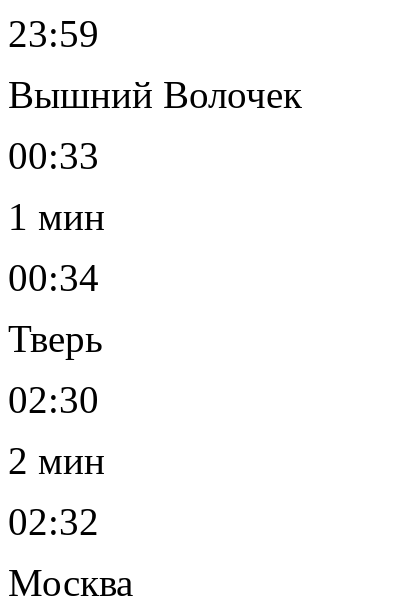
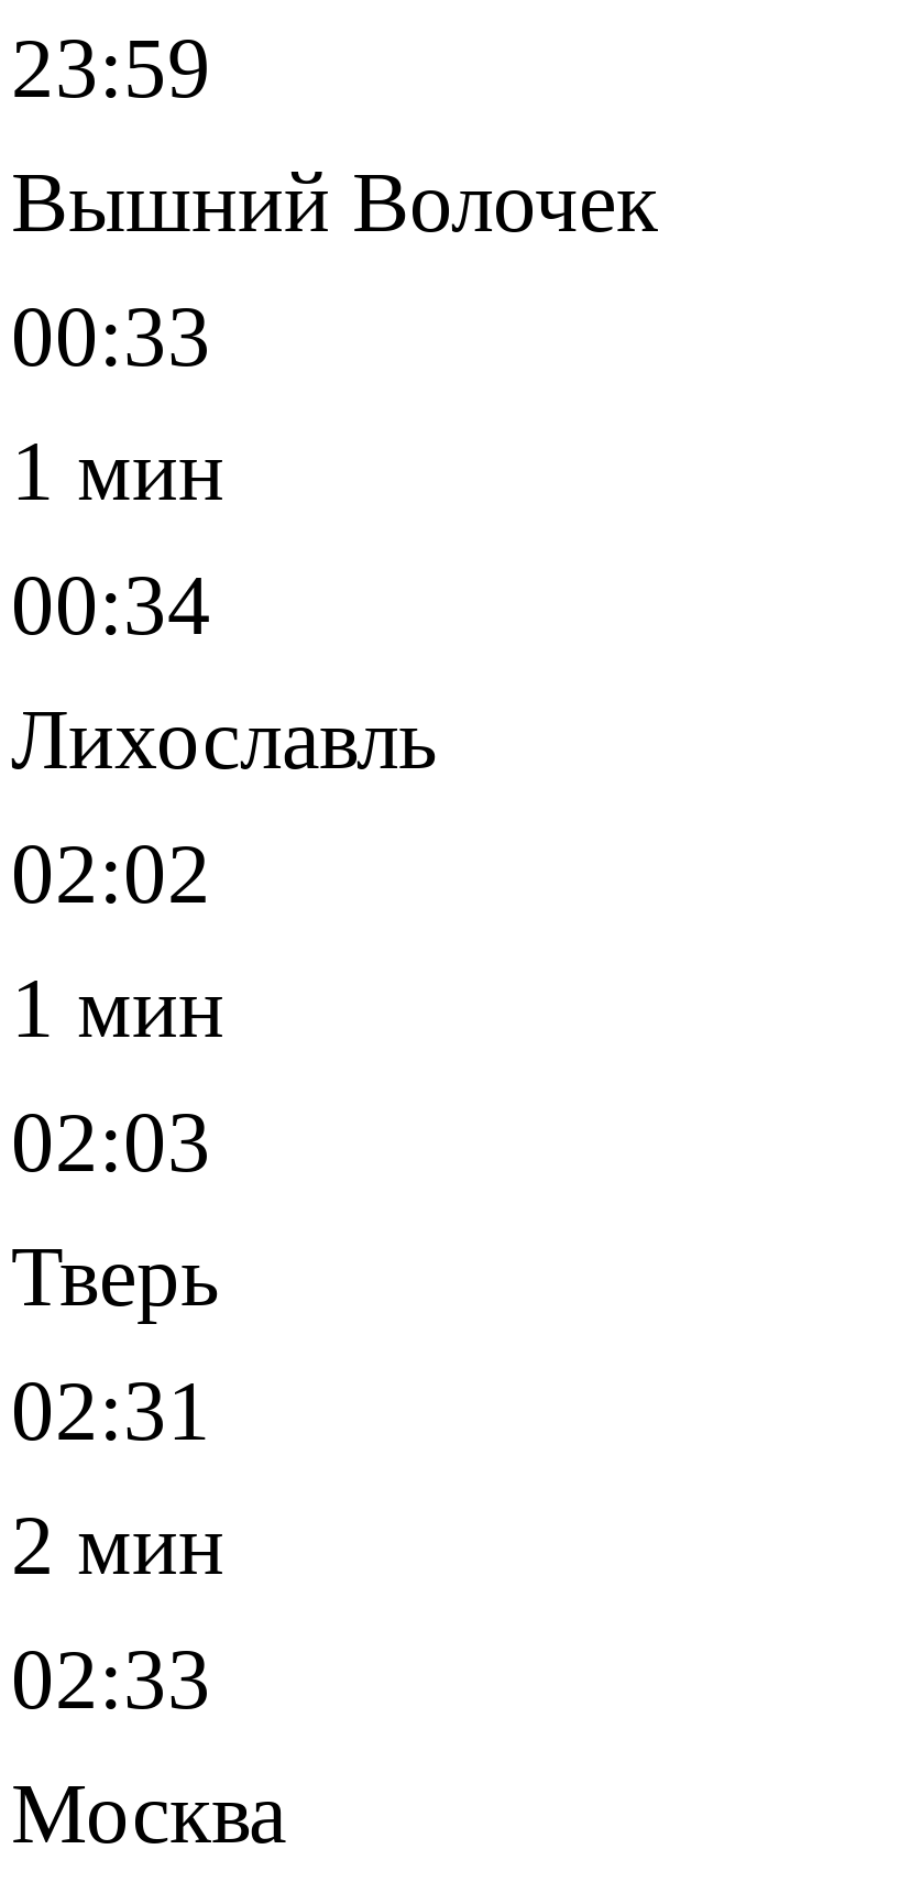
none -> [11,690,438,1188] Лихославль | 02:02 | 1 мин | 02:03
[8,378,99,421] 02:30 -> [11,1362,211,1456] 02:31
[8,500,99,543] 02:32 -> [11,1630,211,1725] 02:33

